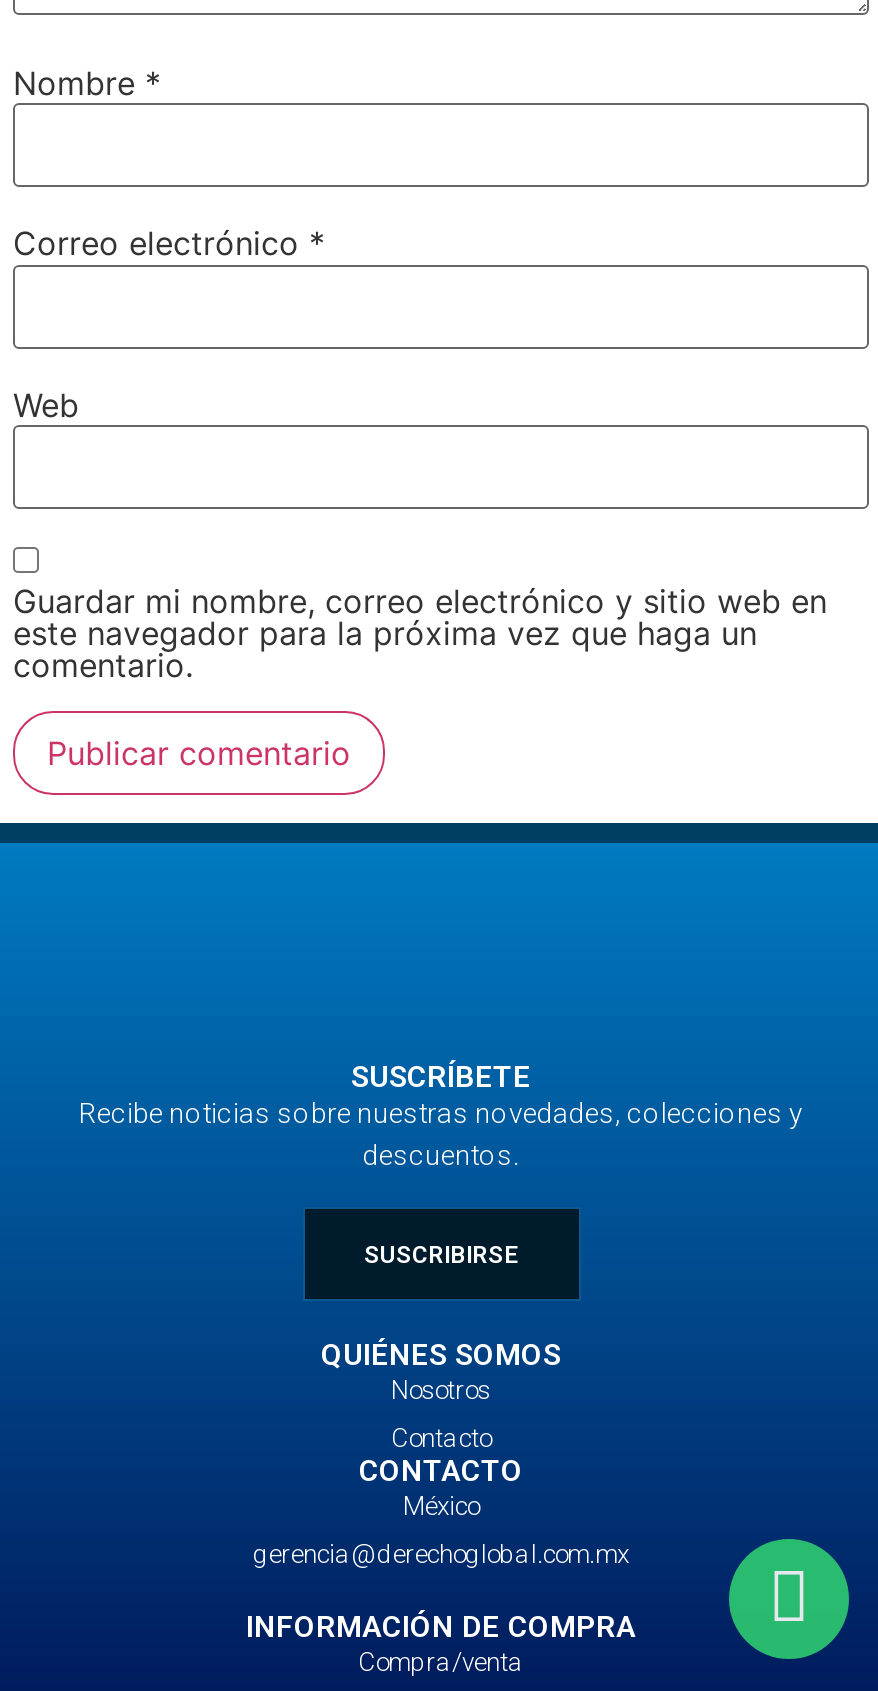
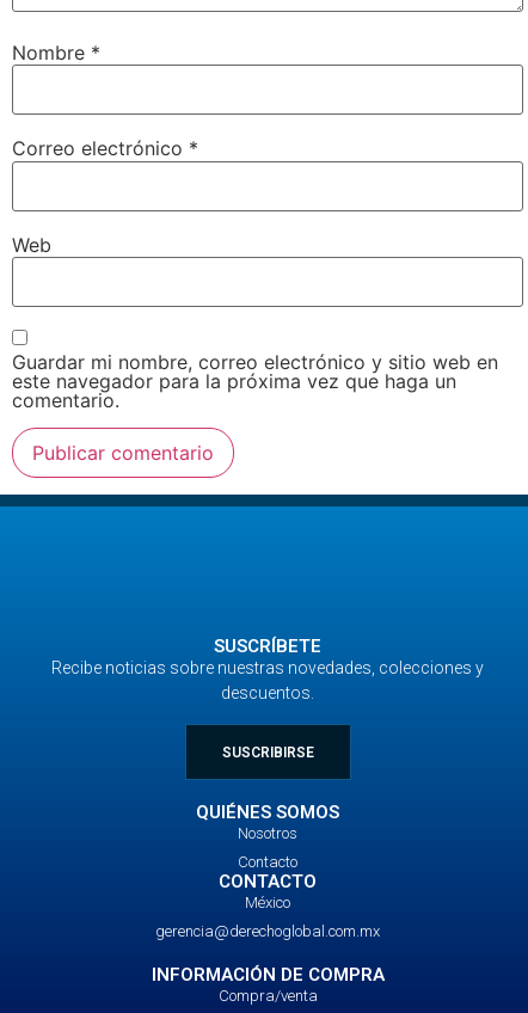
[727,1537,851,1661] [image] -> none

